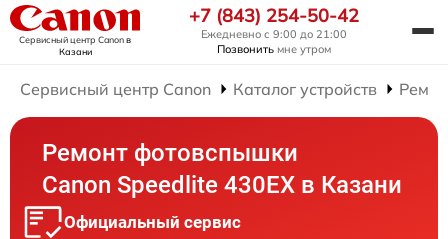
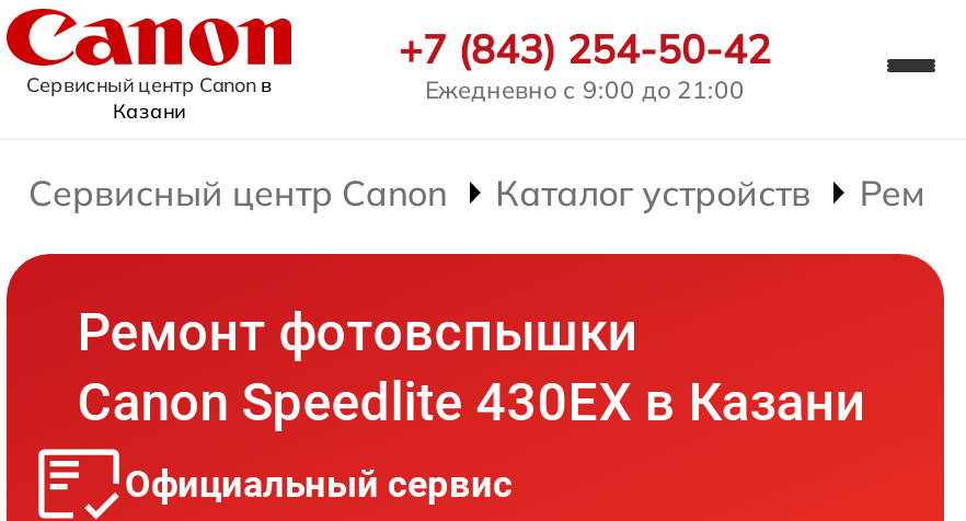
[217,42,331,56] Позвонить мне утром -> none

